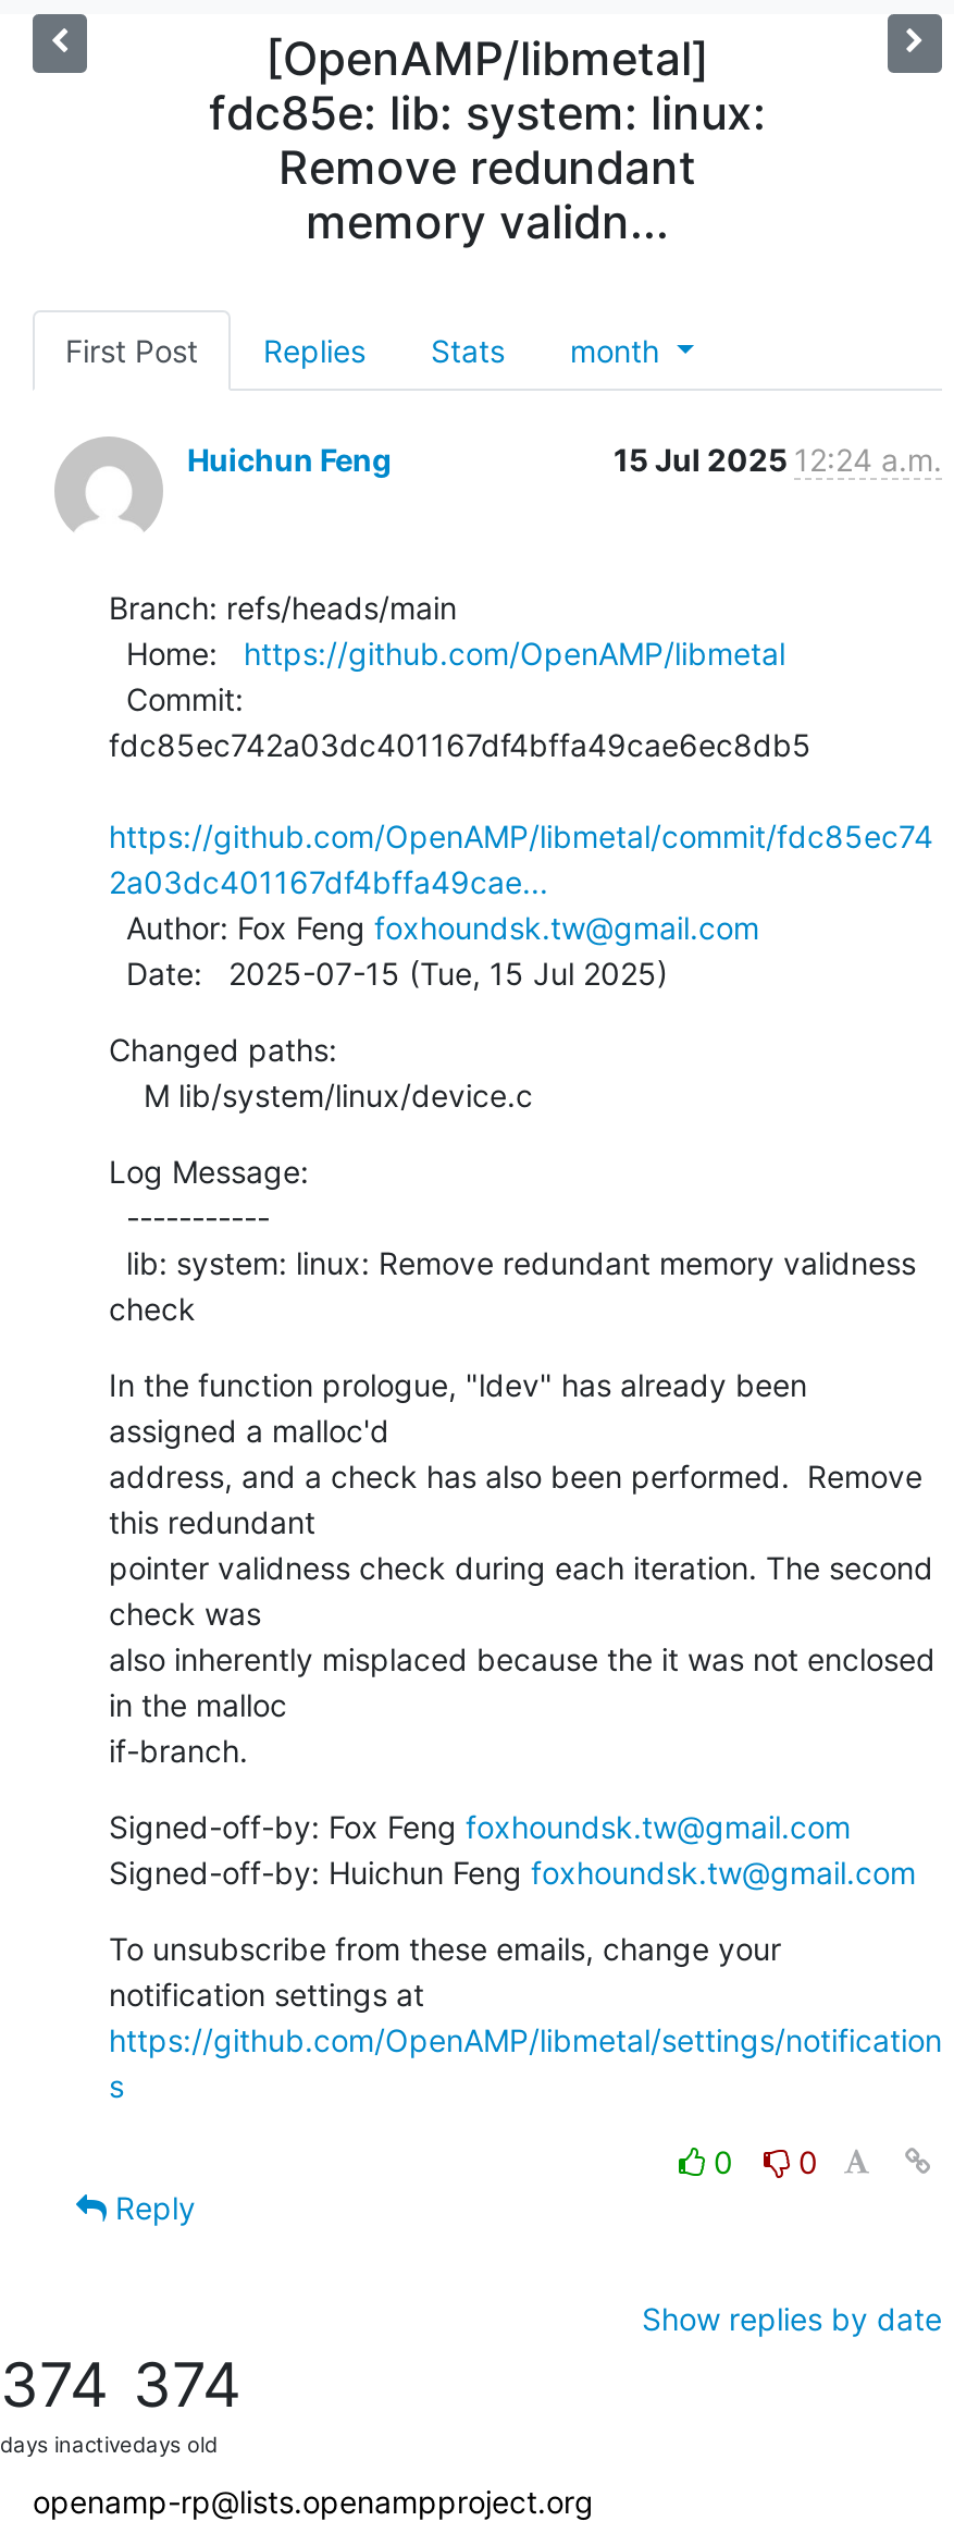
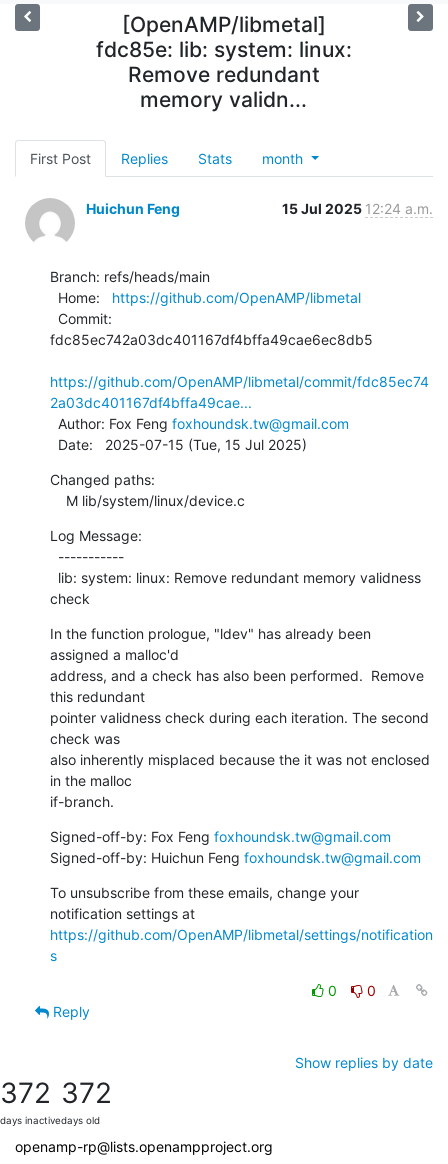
[0,2347,109,2421] 374 -> [0,1076,51,1110] 372
[133,2347,241,2421] 374 -> [61,1076,112,1110] 372

